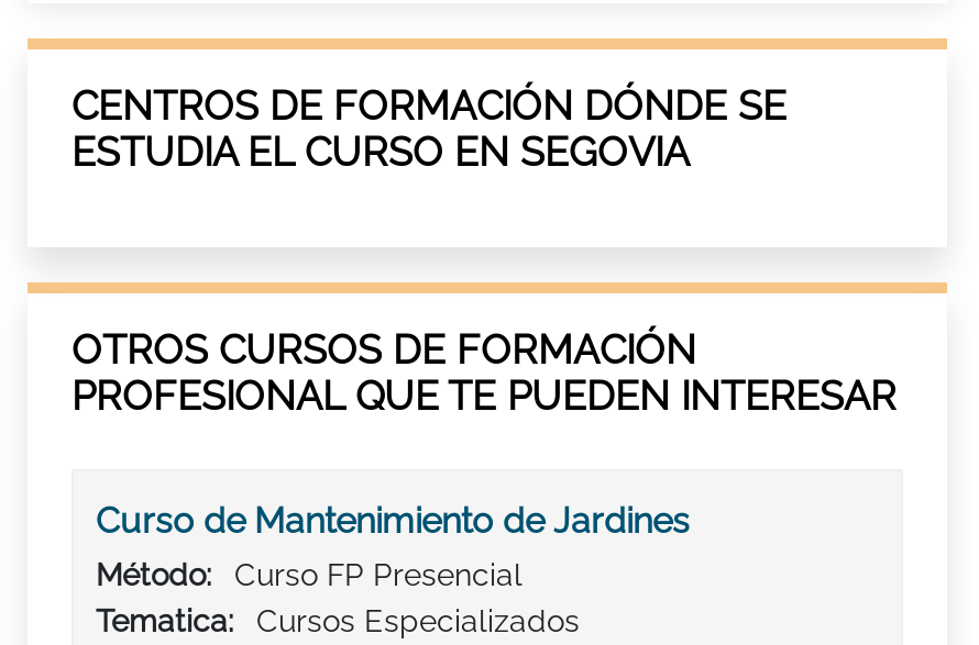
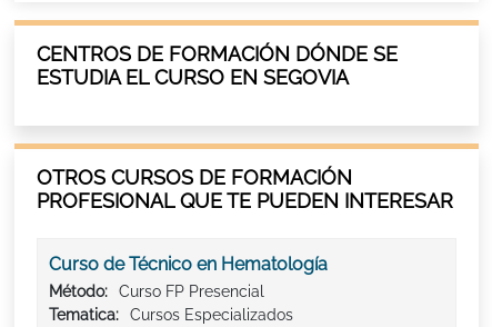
[96,499,690,541] Curso de Mantenimiento de Jardines -> [49,253,328,274] Curso de Técnico en Hematología

